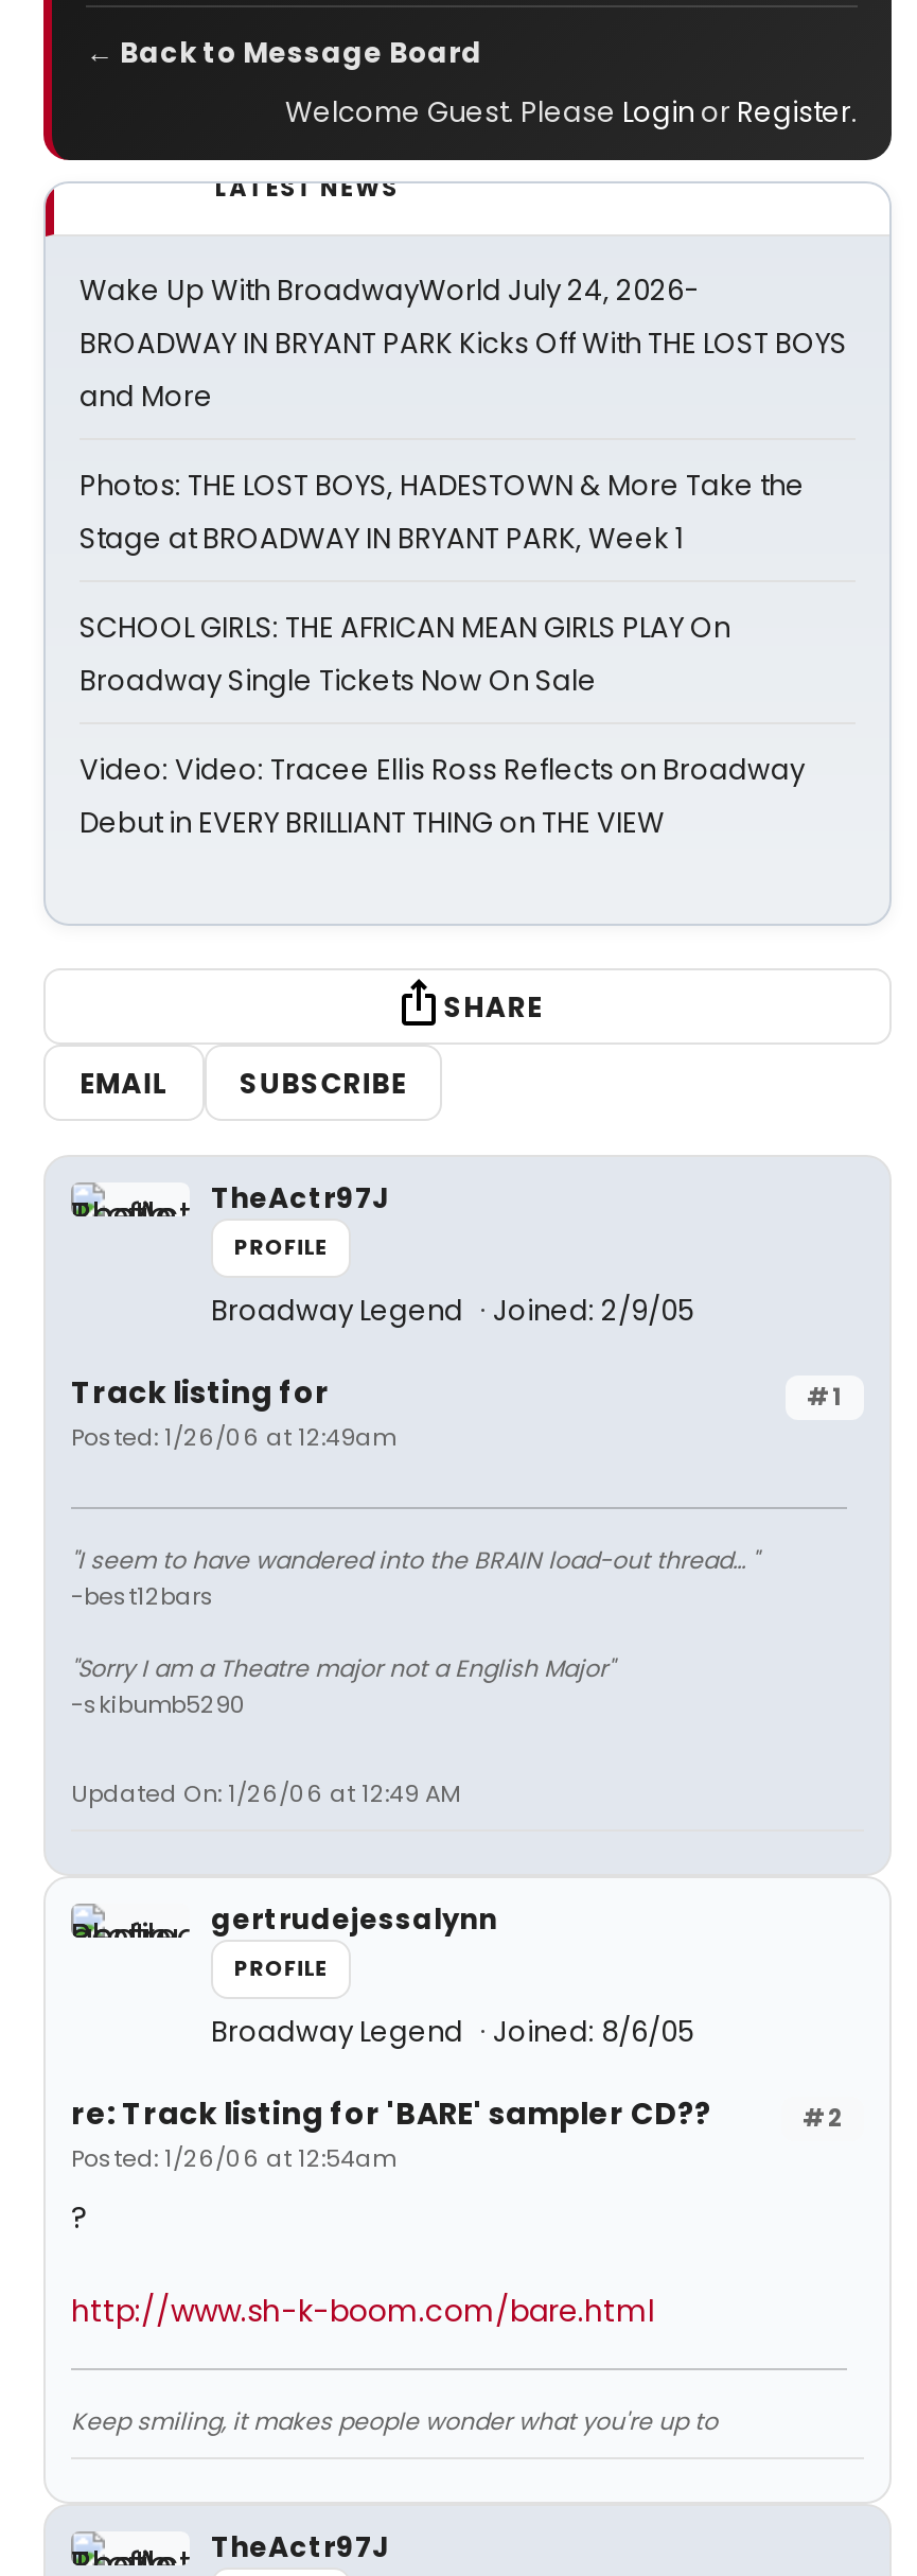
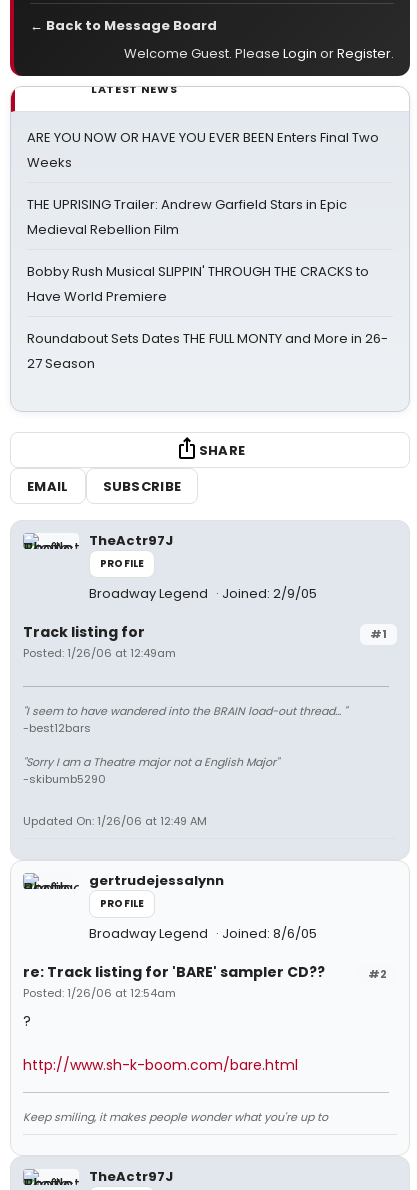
[80,270,847,417] Wake Up With BroadwayWorld July 24, 2026- | BROADWAY IN BRYANT PARK Kicks Off With THE LOST BOYS | and More -> [27,128,379,172] ARE YOU NOW OR HAVE YOU EVER BEEN Enters Final Two | Weeks
[80,466,805,559] Photos: THE LOST BOYS, HADESTOWN & More Take the | Stage at BROADWAY IN BRYANT PARK, Week 1 -> [27,195,347,239] THE UPRISING Trailer: Andrew Garfield Stars in Epic | Medieval Rebellion Film
[80,608,730,701] SCHOOL GIRLS: THE AFRICAN MEAN GIRLS PLAY On | Broadway Single Tickets Now On Sale -> [27,262,369,306] Bobby Rush Musical SLIPPIN' THROUGH THE CRACKS to | Have World Premiere
[80,750,805,843] Video: Video: Tracee Ellis Ross Reflects on Broadway | Debut in EVERY BRILLIANT THING on THE VIEW -> [27,329,388,373] Roundabout Sets Dates THE FULL MONTY and More in 26- | 27 Season

